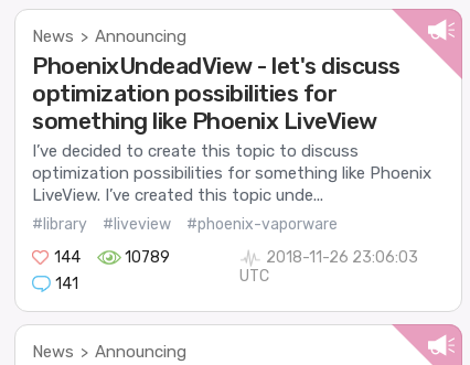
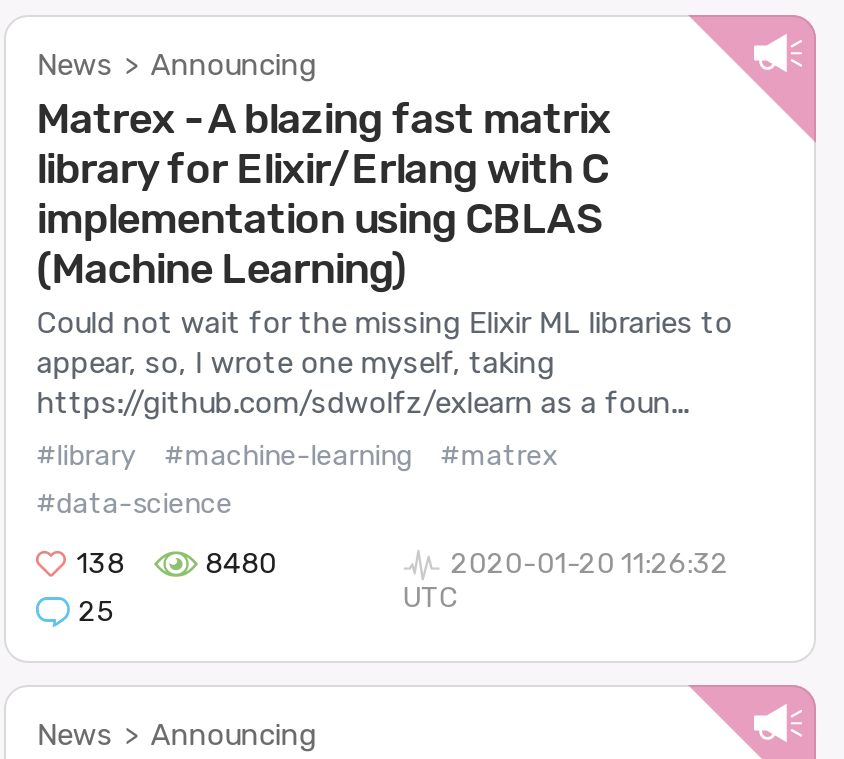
[32,52,432,205] PhoenixUndeadView - let's discuss | optimization possibilities for | something like Phoenix LiveView | I’ve decided to create this topic to discuss | optimization possibilities for something like Phoenix | LiveView. I’ve created this topic unde... -> [36,94,732,420] Matrex - A blazing fast matrix | library for Elixir/Erlang with C | implementation using CBLAS | (Machine Learning) | Could not wait for the missing Elixir ML libraries to | appear, so, I wrote one myself, taking | https://github.com/sdwolfz/exlearn as a foun...
[103,215,338,234] #liveview | #phoenix-vaporware -> [36,439,558,521] #machine-learning | #matrex | #data-science
[54,248,170,293] 144 | 10789 | 141 -> [76,547,277,629] 138 | 8480 | 25
[266,248,418,267] 2018-11-26 23:06:03 -> [451,547,729,581] 2020-01-20 11:26:32

